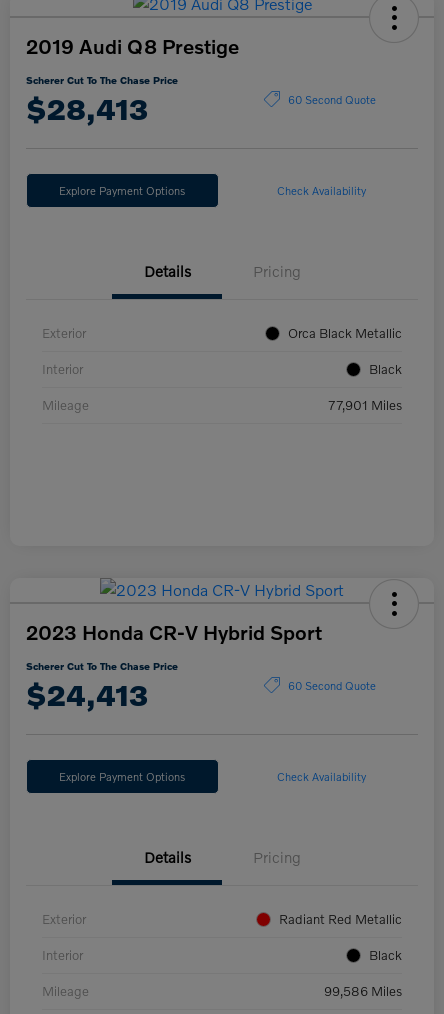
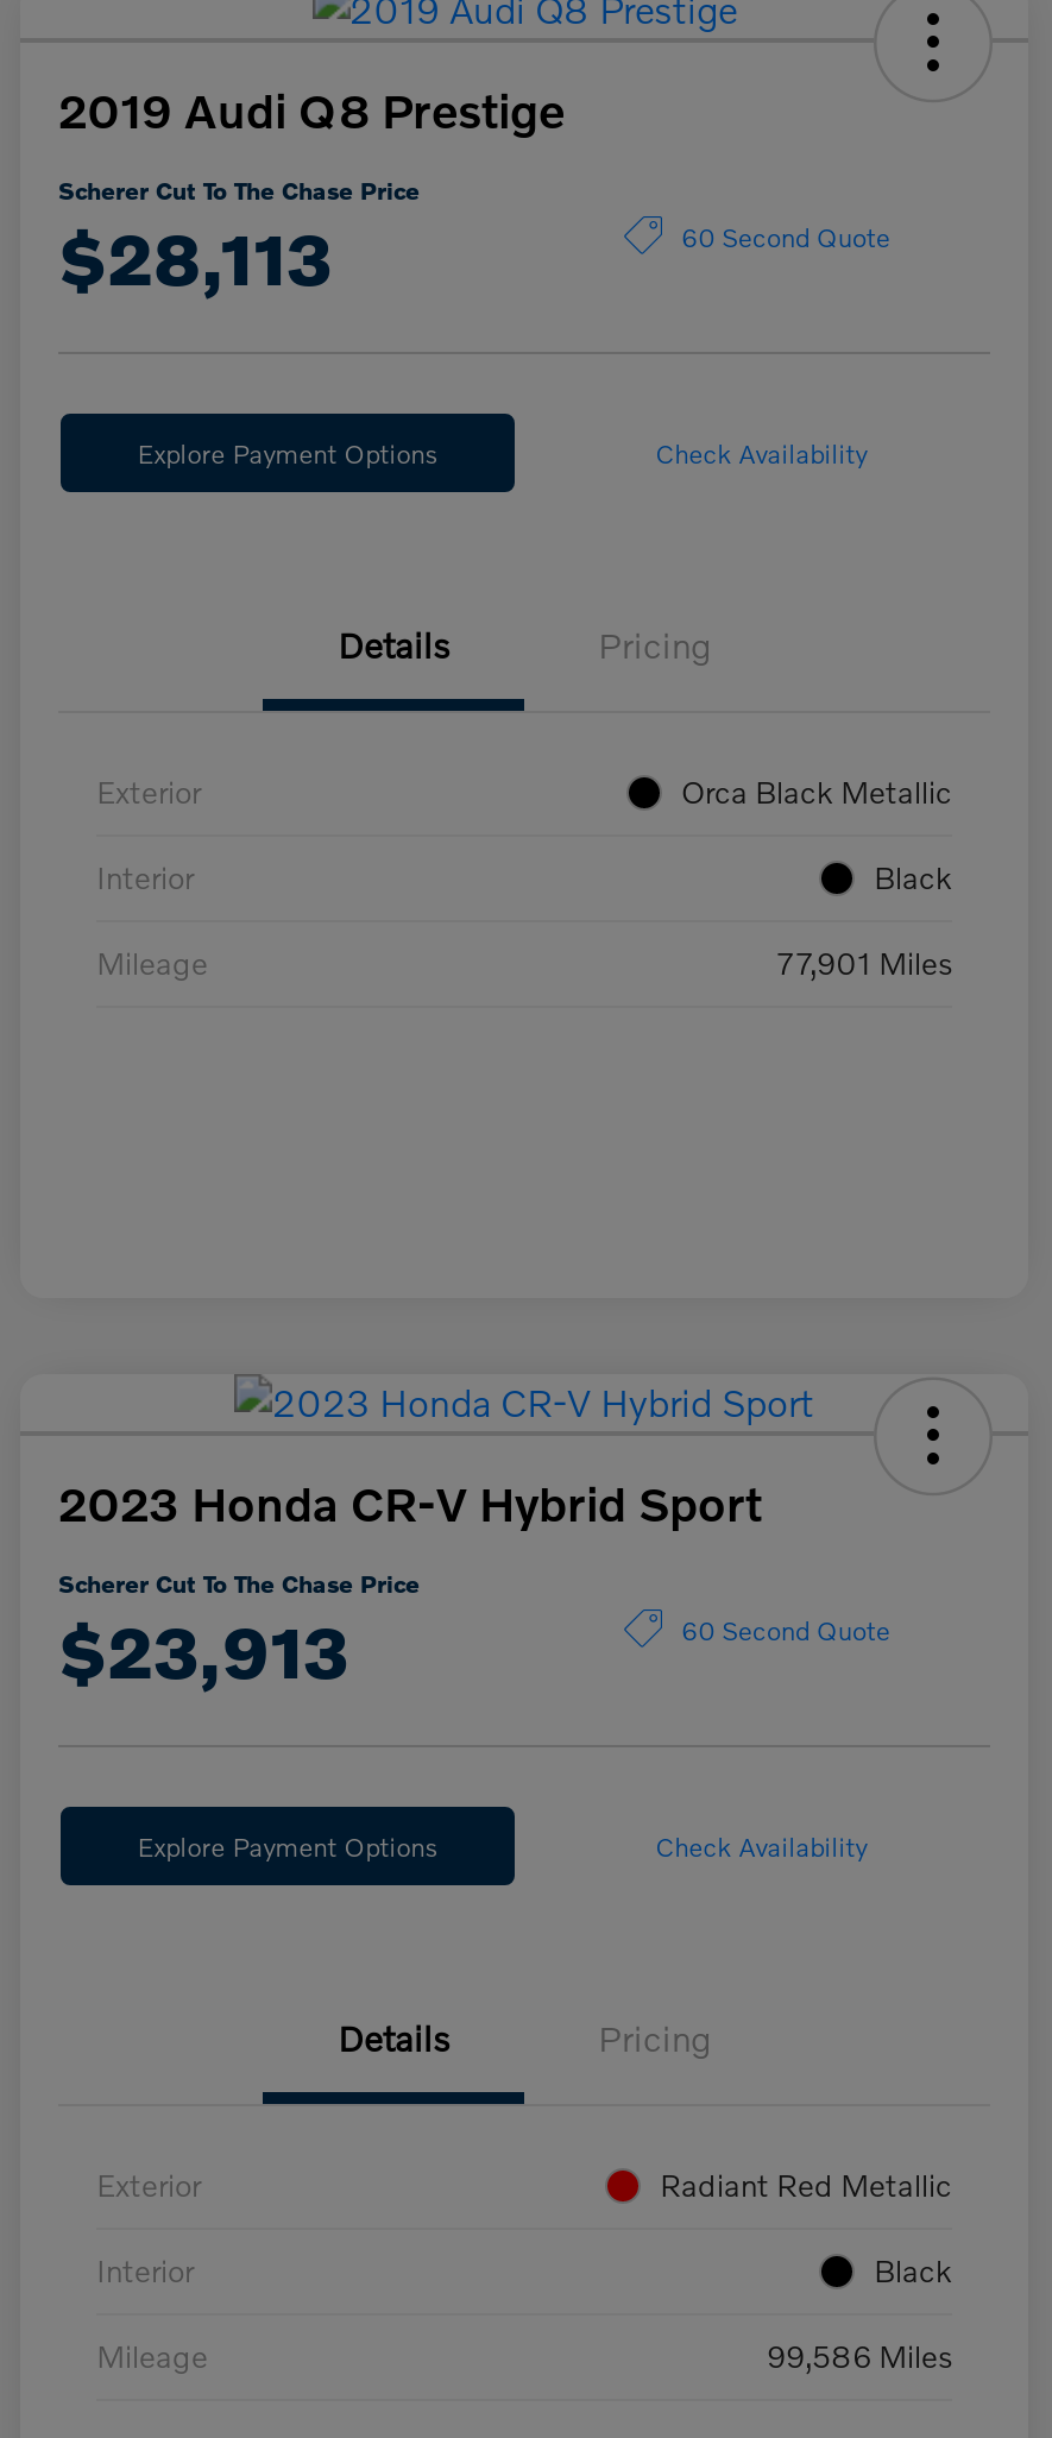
[26,91,148,126] $28,413 -> [58,217,332,300] $28,113
[26,677,148,712] $24,413 -> [58,1610,348,1693] $23,913

